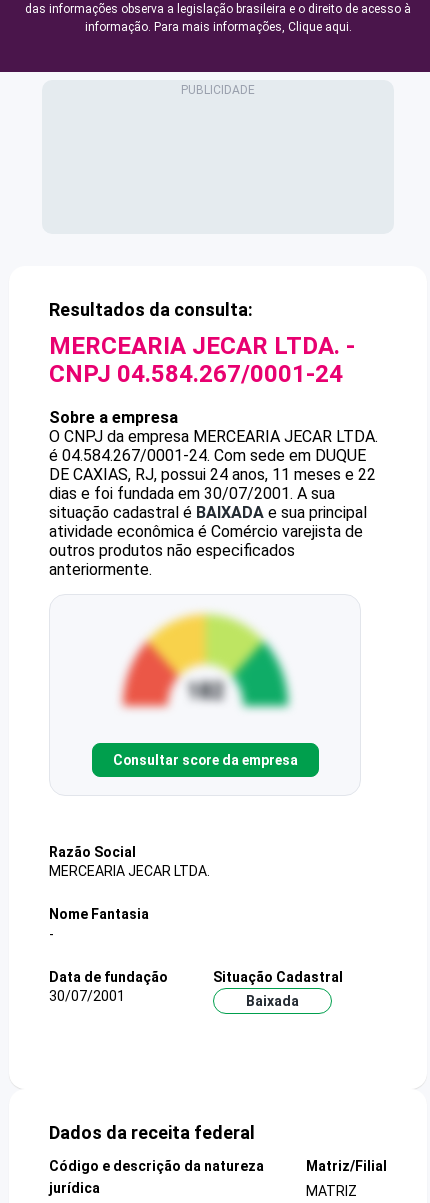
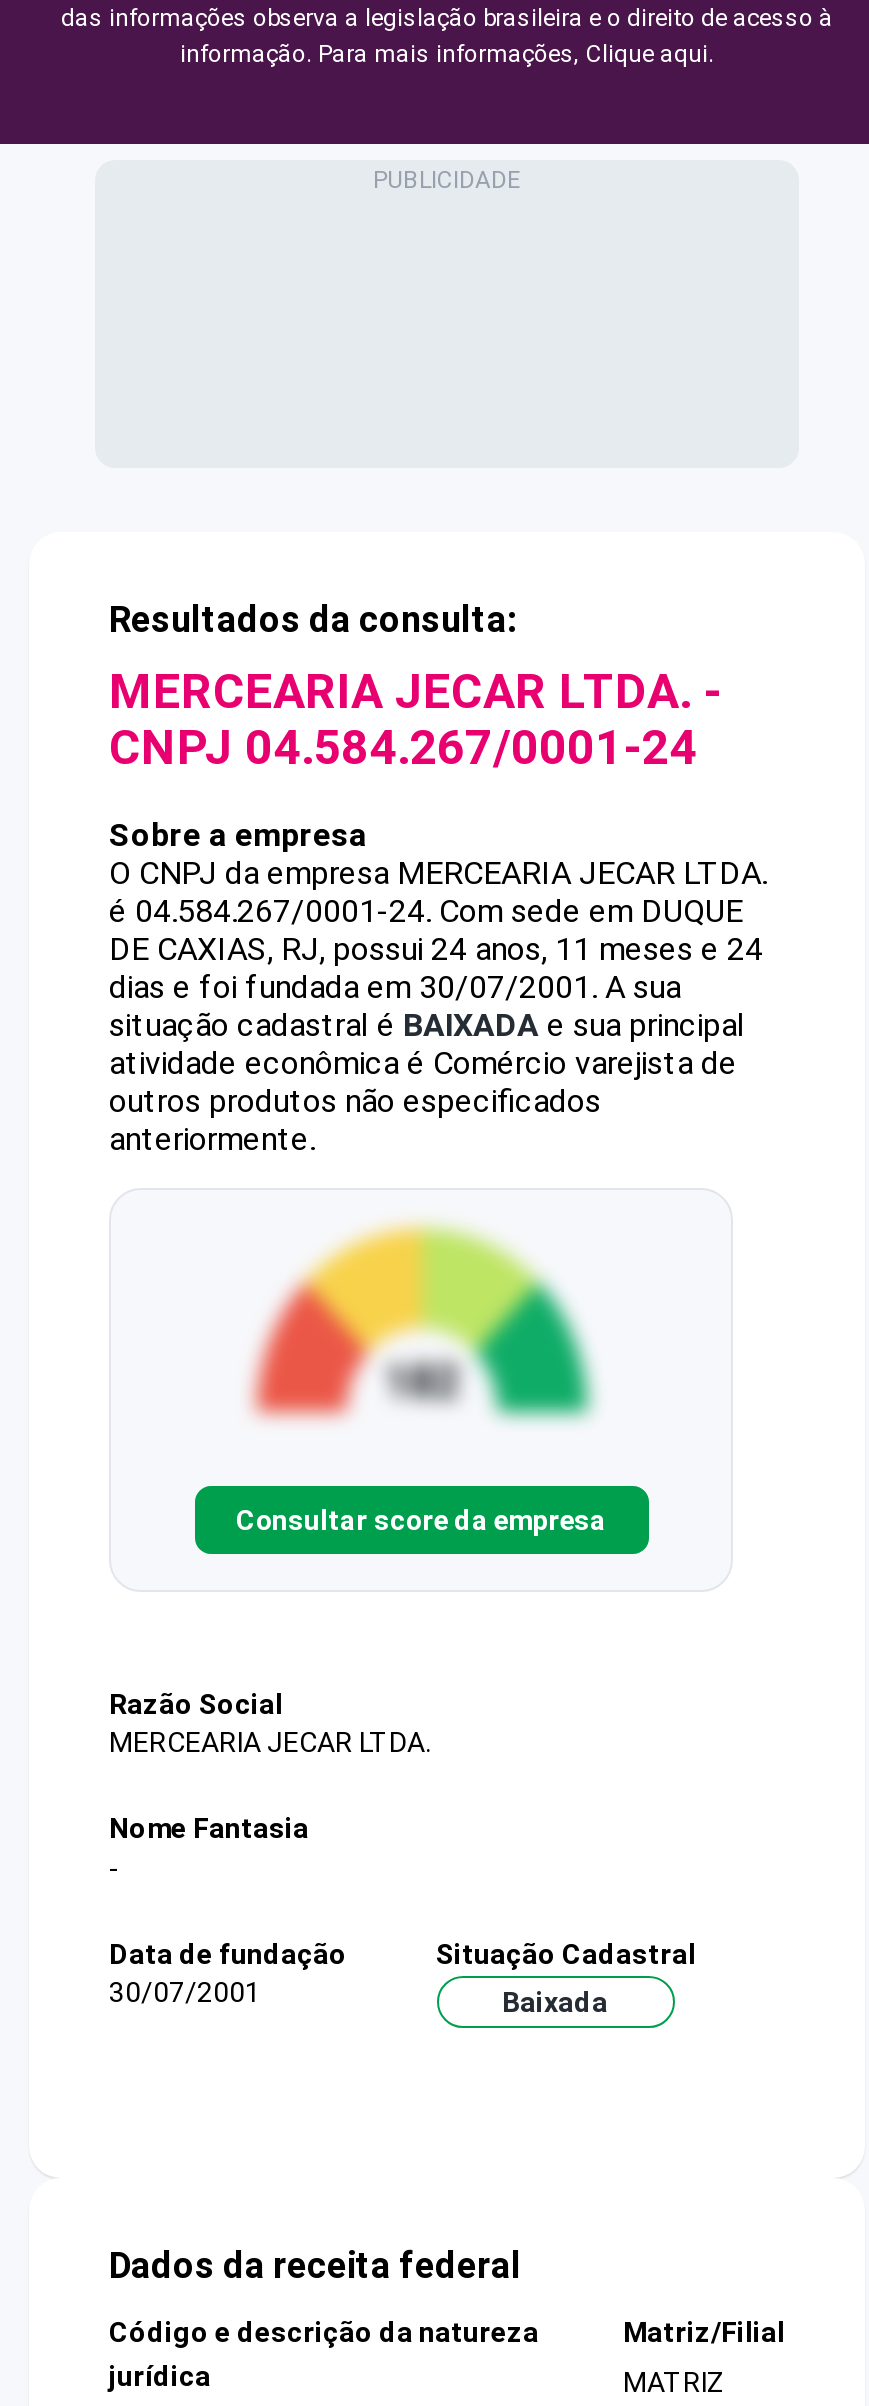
[49,465,376,484] DE CAXIAS, RJ, possui 24 anos, 11 meses e 22 -> [109,930,763,968] DE CAXIAS, RJ, possui 24 anos, 11 meses e 24

